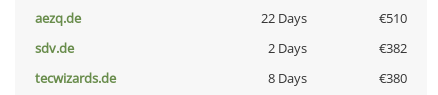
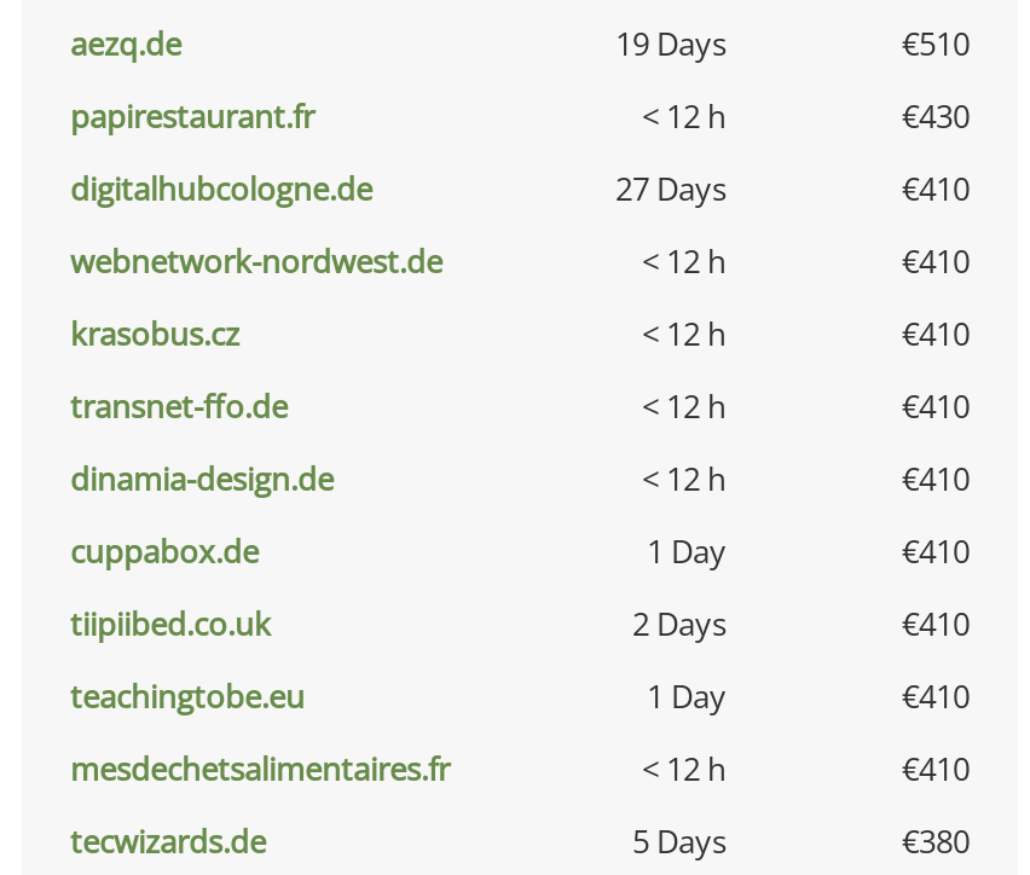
[260,8,306,26] 22 Days -> [615,21,727,64] 19 Days
[35,38,74,56] sdv.de -> [70,93,970,644] papirestaurant.fr | < 12 h | €430 | digitalhubcologne.de | 27 Days | €410 | webnetwork-nordwest.de | < 12 h | €410 | krasobus.cz | < 12 h | €410 | transnet-ffo.de | < 12 h | €410 | dinamia-design.de | < 12 h | €410 | cuppabox.de | 1 Day | €410 | tiipiibed.co.uk
[379,38,407,56] €382 -> [70,601,970,789] €410 | teachingtobe.eu | 1 Day | €410 | mesdechetsalimentaires.fr | < 12 h | €410
[267,68,306,86] 8 Days -> [632,818,727,862] 5 Days

